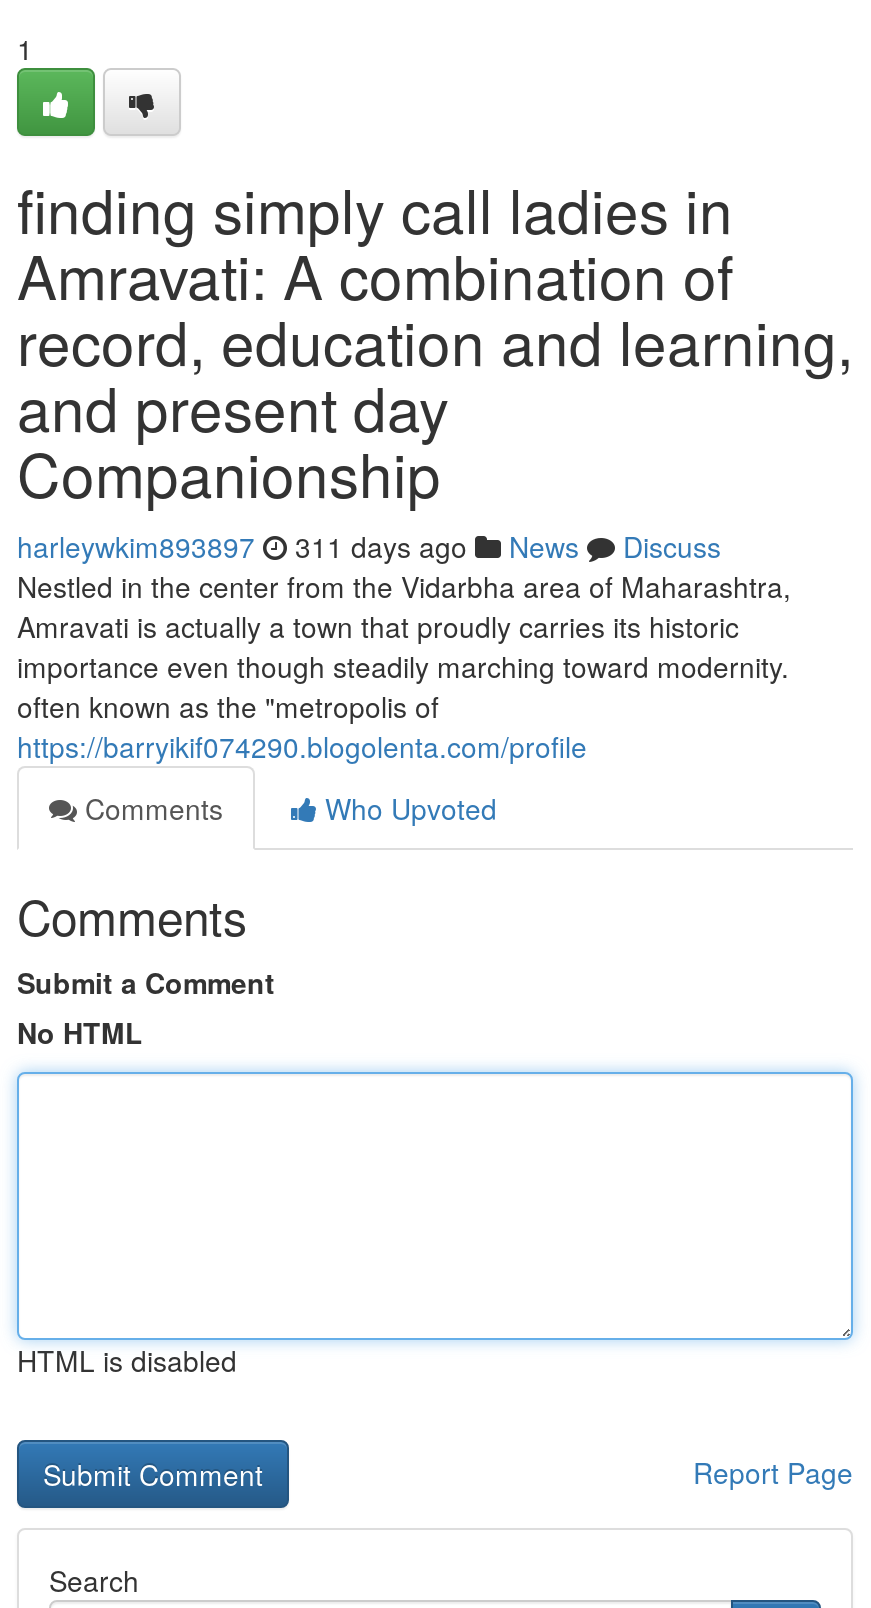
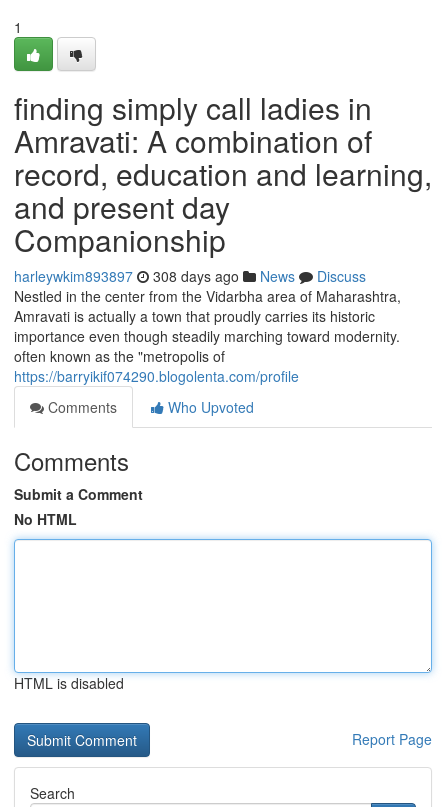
[17,526,721,566] harleywkim893897 311 days ago News Discuss -> [14,266,366,286] harleywkim893897 308 days ago News Discuss

